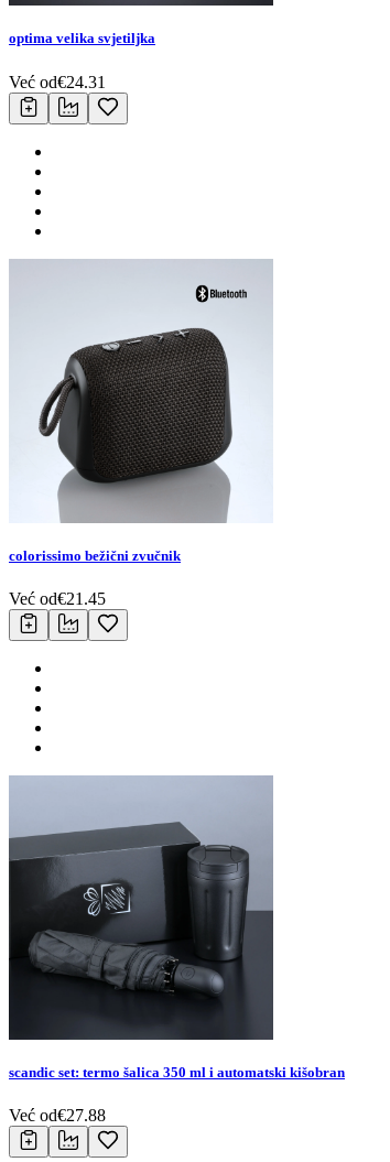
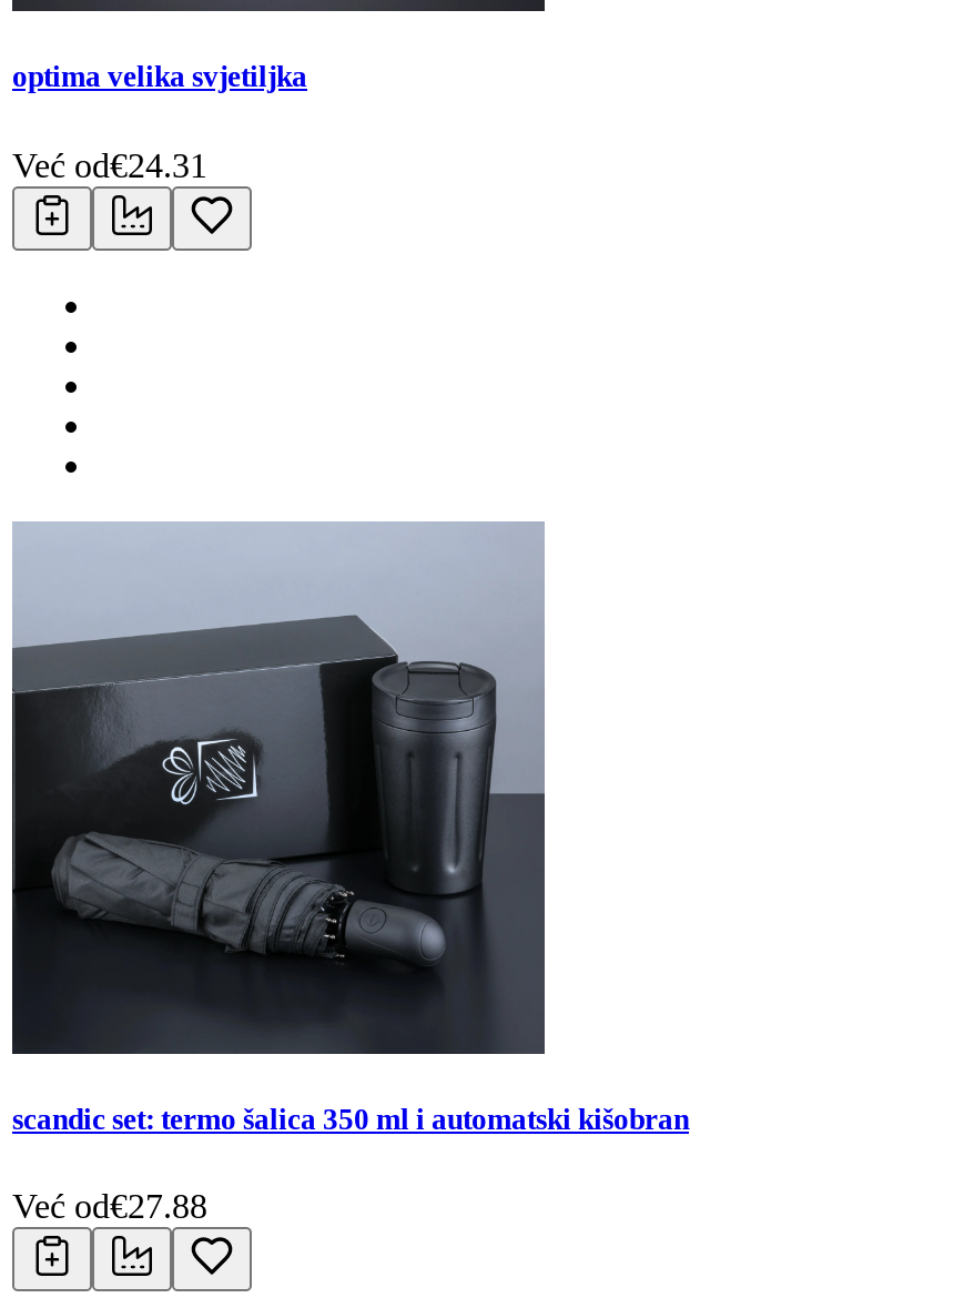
[9,268,273,608] [image] | colorissimo bežični zvučnik | Već od€21.45 -> none

